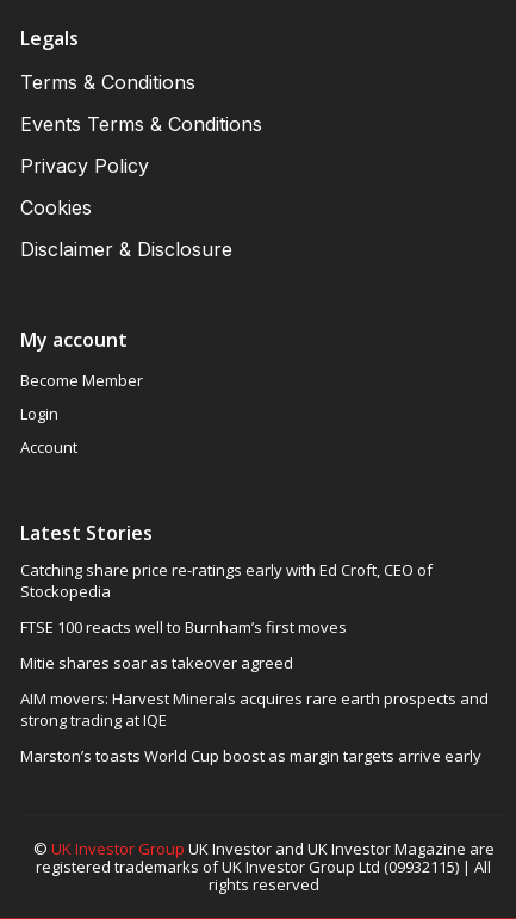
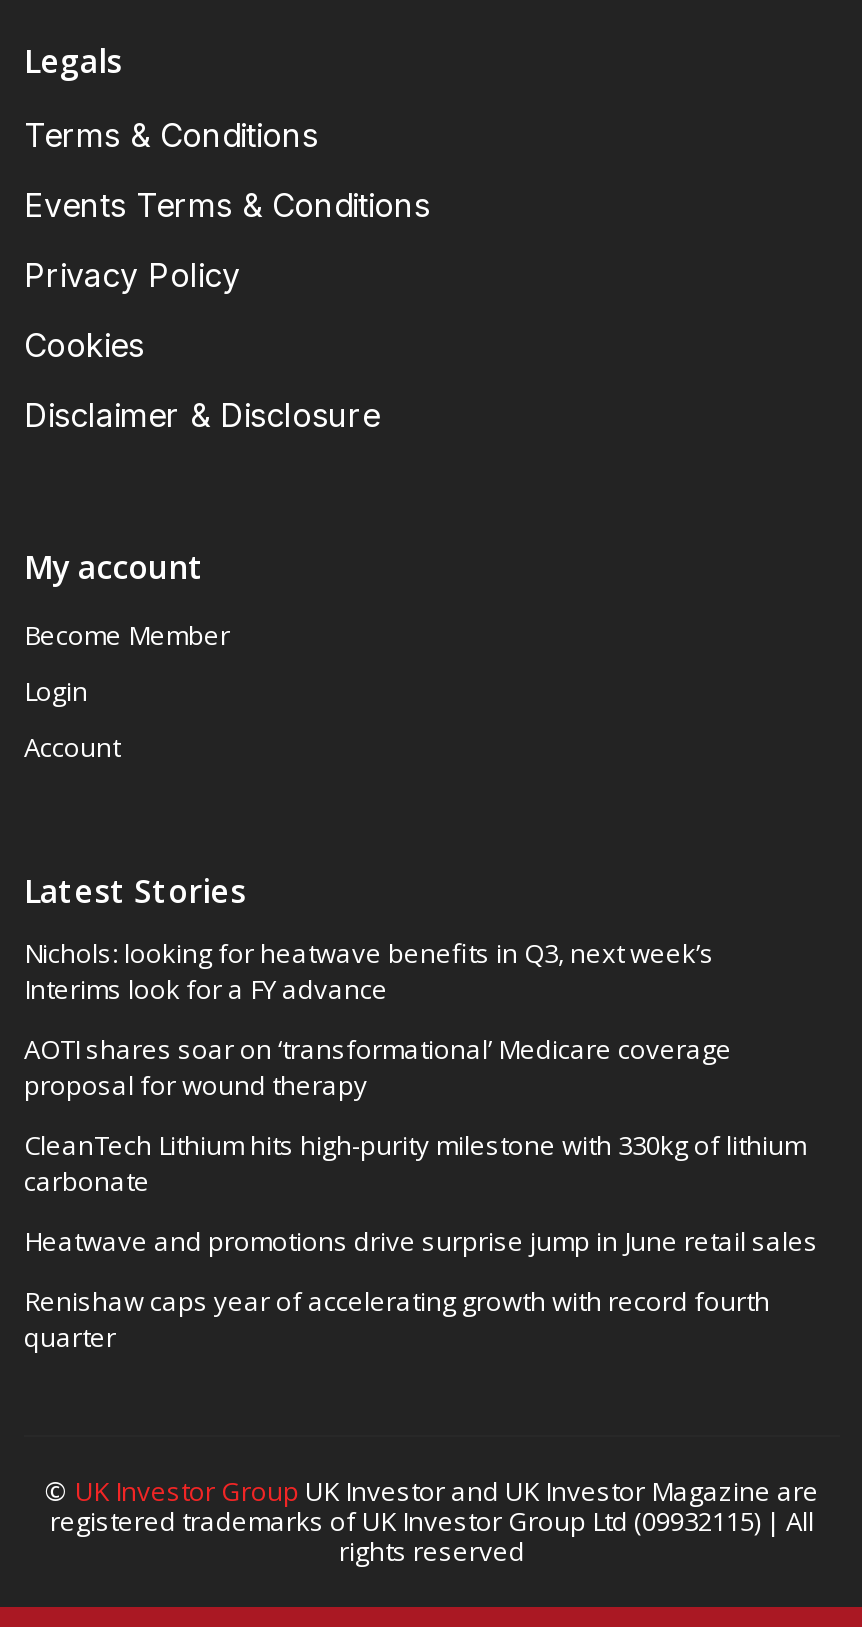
[20,559,433,602] Catching share price re-ratings early with Ed Croft, CEO of | Stockopedia -> [24,934,714,1006] Nichols: looking for heatwave benefits in Q3, next week’s | Interims look for a FY advance
[20,616,347,637] FTSE 100 reacts well to Burnham’s first moves -> [24,1030,732,1102] AOTI shares soar on ‘transformational’ Medicare coverage | proposal for wound therapy
[20,652,293,673] Mitie shares soar as takeover agreed -> [24,1126,806,1198] CleanTech Lithium hits high-purity milestone with 330kg of lithium | carbonate
[20,688,489,730] AIM movers: Harvest Minerals acquires rare earth prospects and | strong trading at IQE -> [24,1222,818,1258] Heatwave and promotions drive surprise jump in June retail sales
[20,745,481,766] Marston’s toasts World Cup boost as margin targets arrive early -> [24,1282,770,1354] Renishaw caps year of accelerating growth with record fourth | quarter

